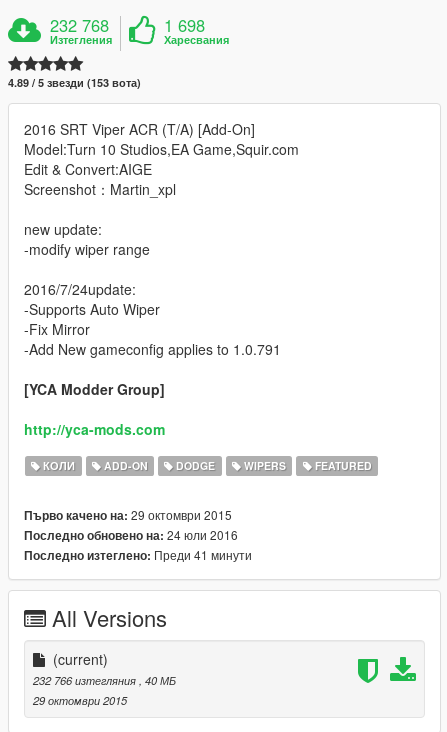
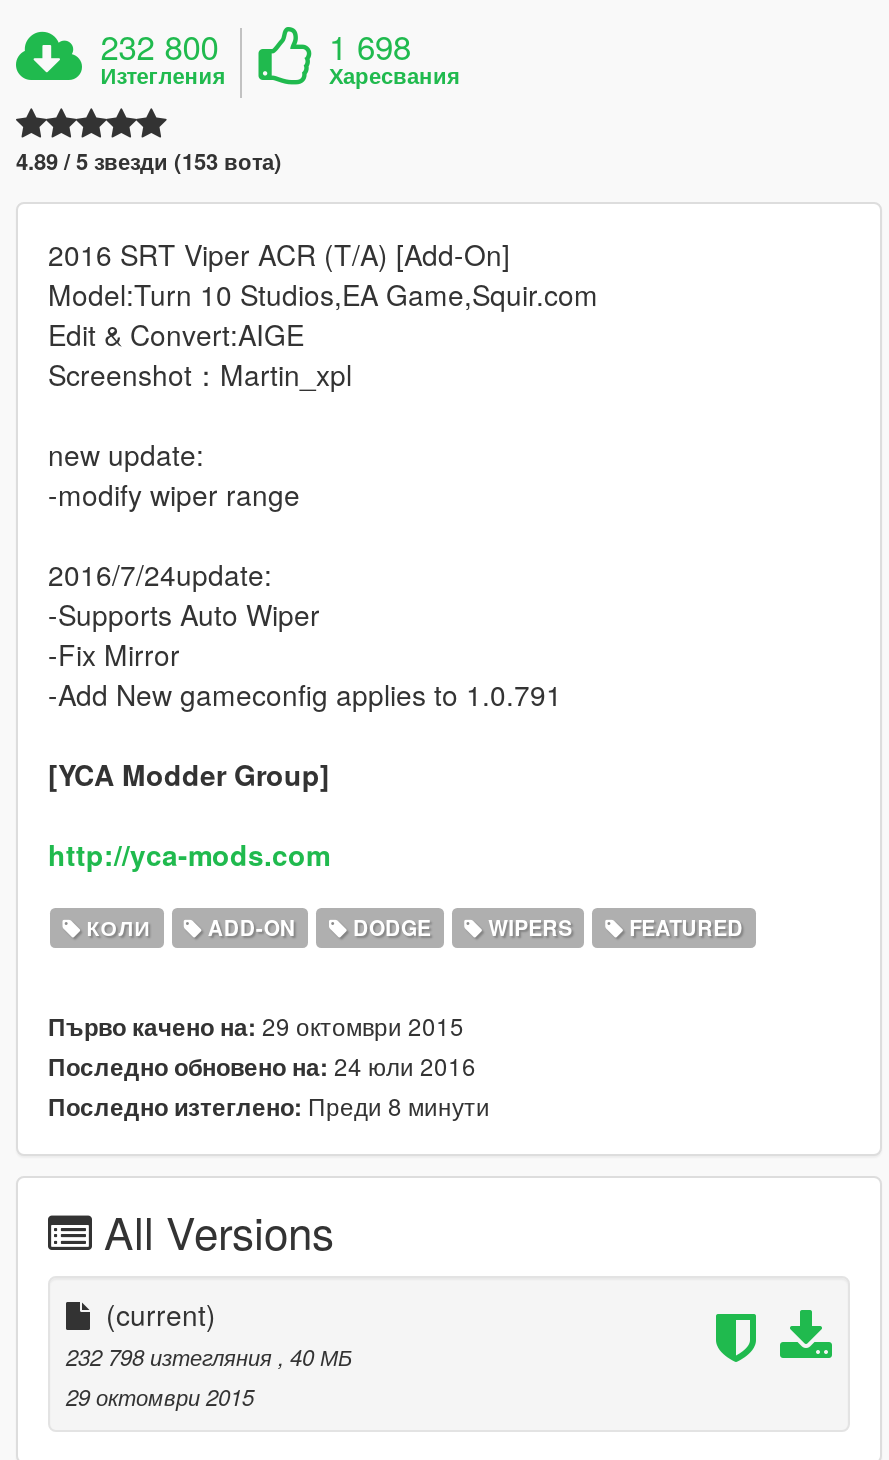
[50,13,109,37] 232 768 -> [100,21,218,69] 232 800
[24,546,252,564] Последно изтеглено: Преди 41 минути -> [48,1087,490,1123] Последно изтеглено: Преди 8 минути
[33,672,176,688] 232 766 изтегляния, 40 МБ -> [66,1339,352,1371] 232 798 изтегляния, 40 МБ

